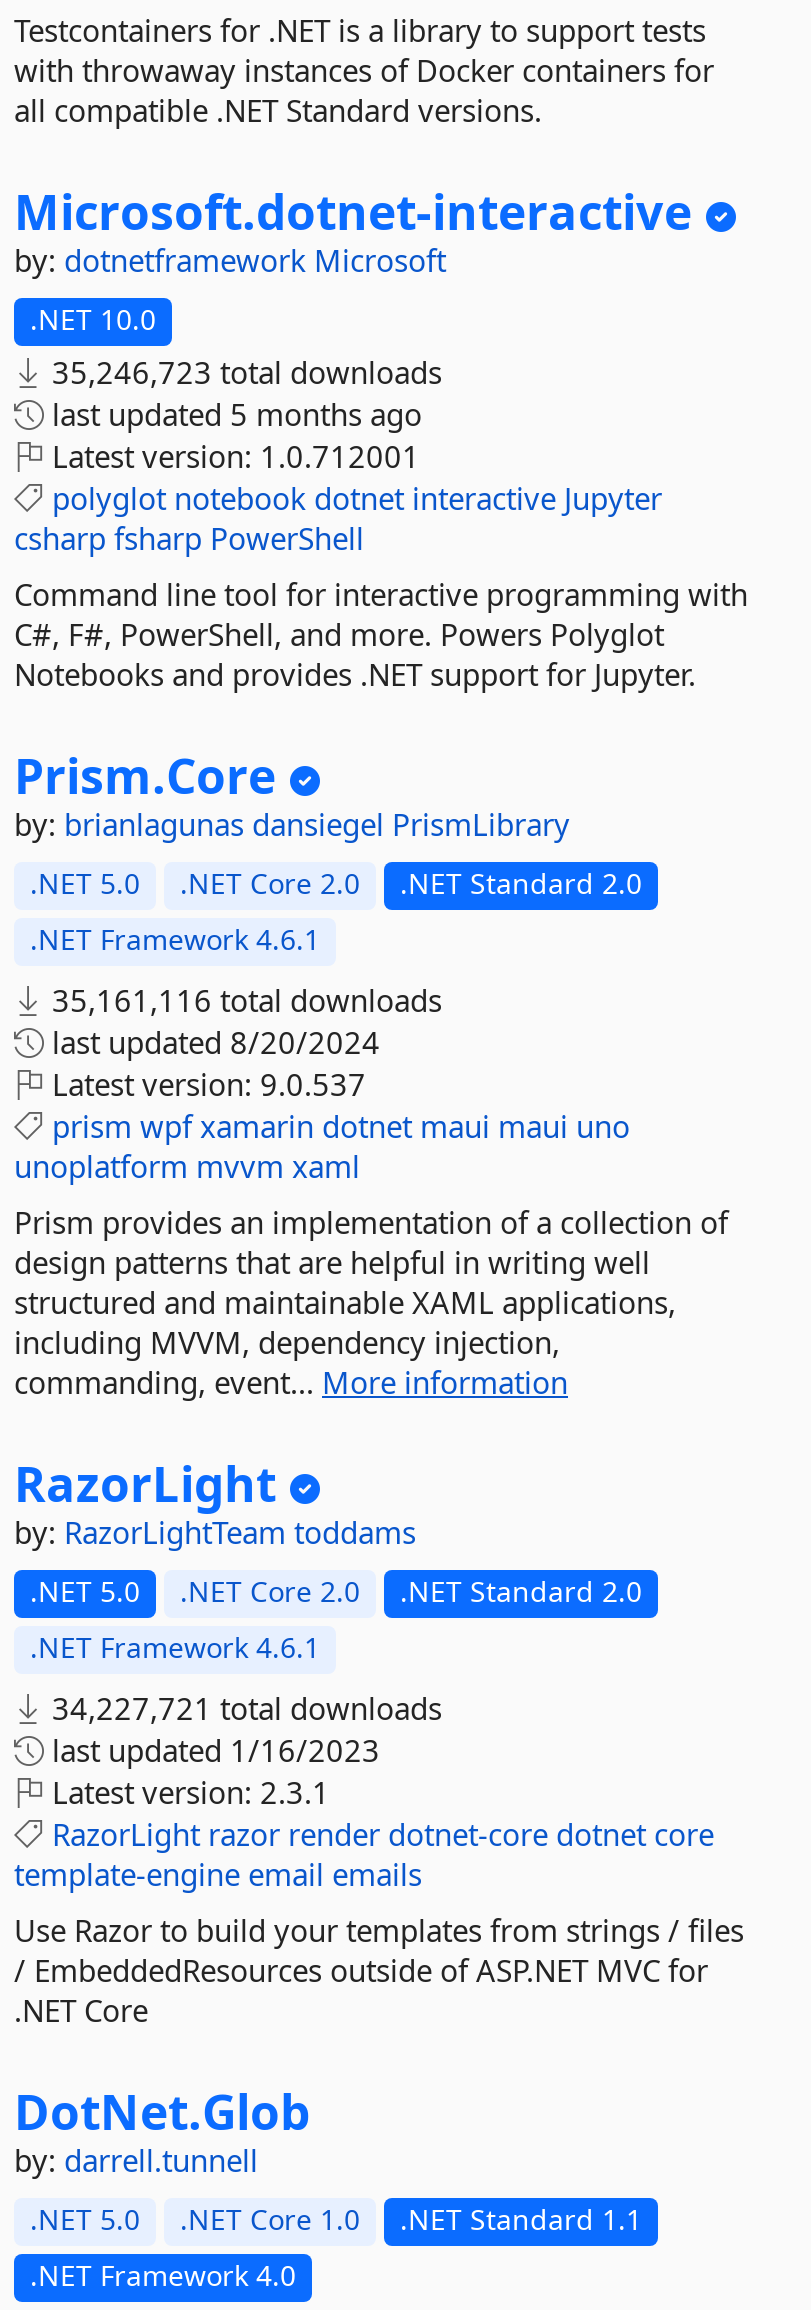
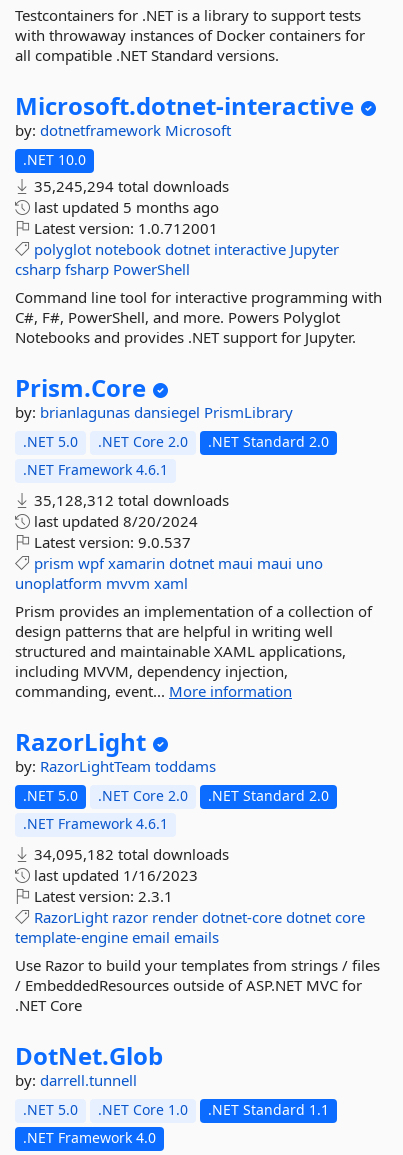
[44,352,442,392] 35,246,723 total downloads -> [30,176,229,196] 35,245,294 total downloads
[44,980,442,1020] 35,161,116 total downloads -> [30,490,229,510] 35,128,312 total downloads
[44,1688,442,1728] 34,227,721 total downloads -> [30,844,229,864] 34,095,182 total downloads

